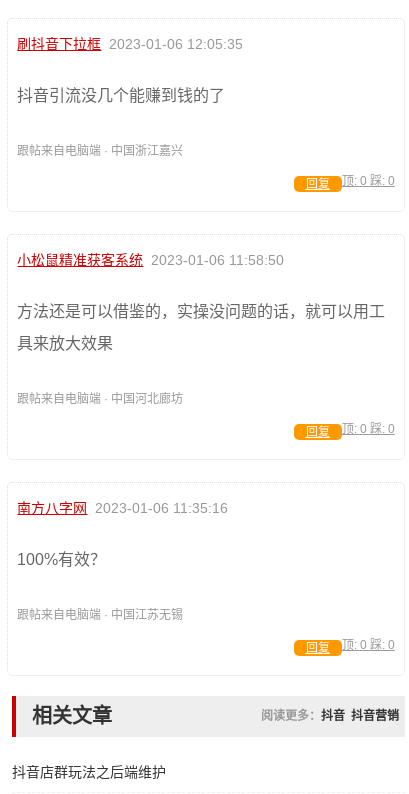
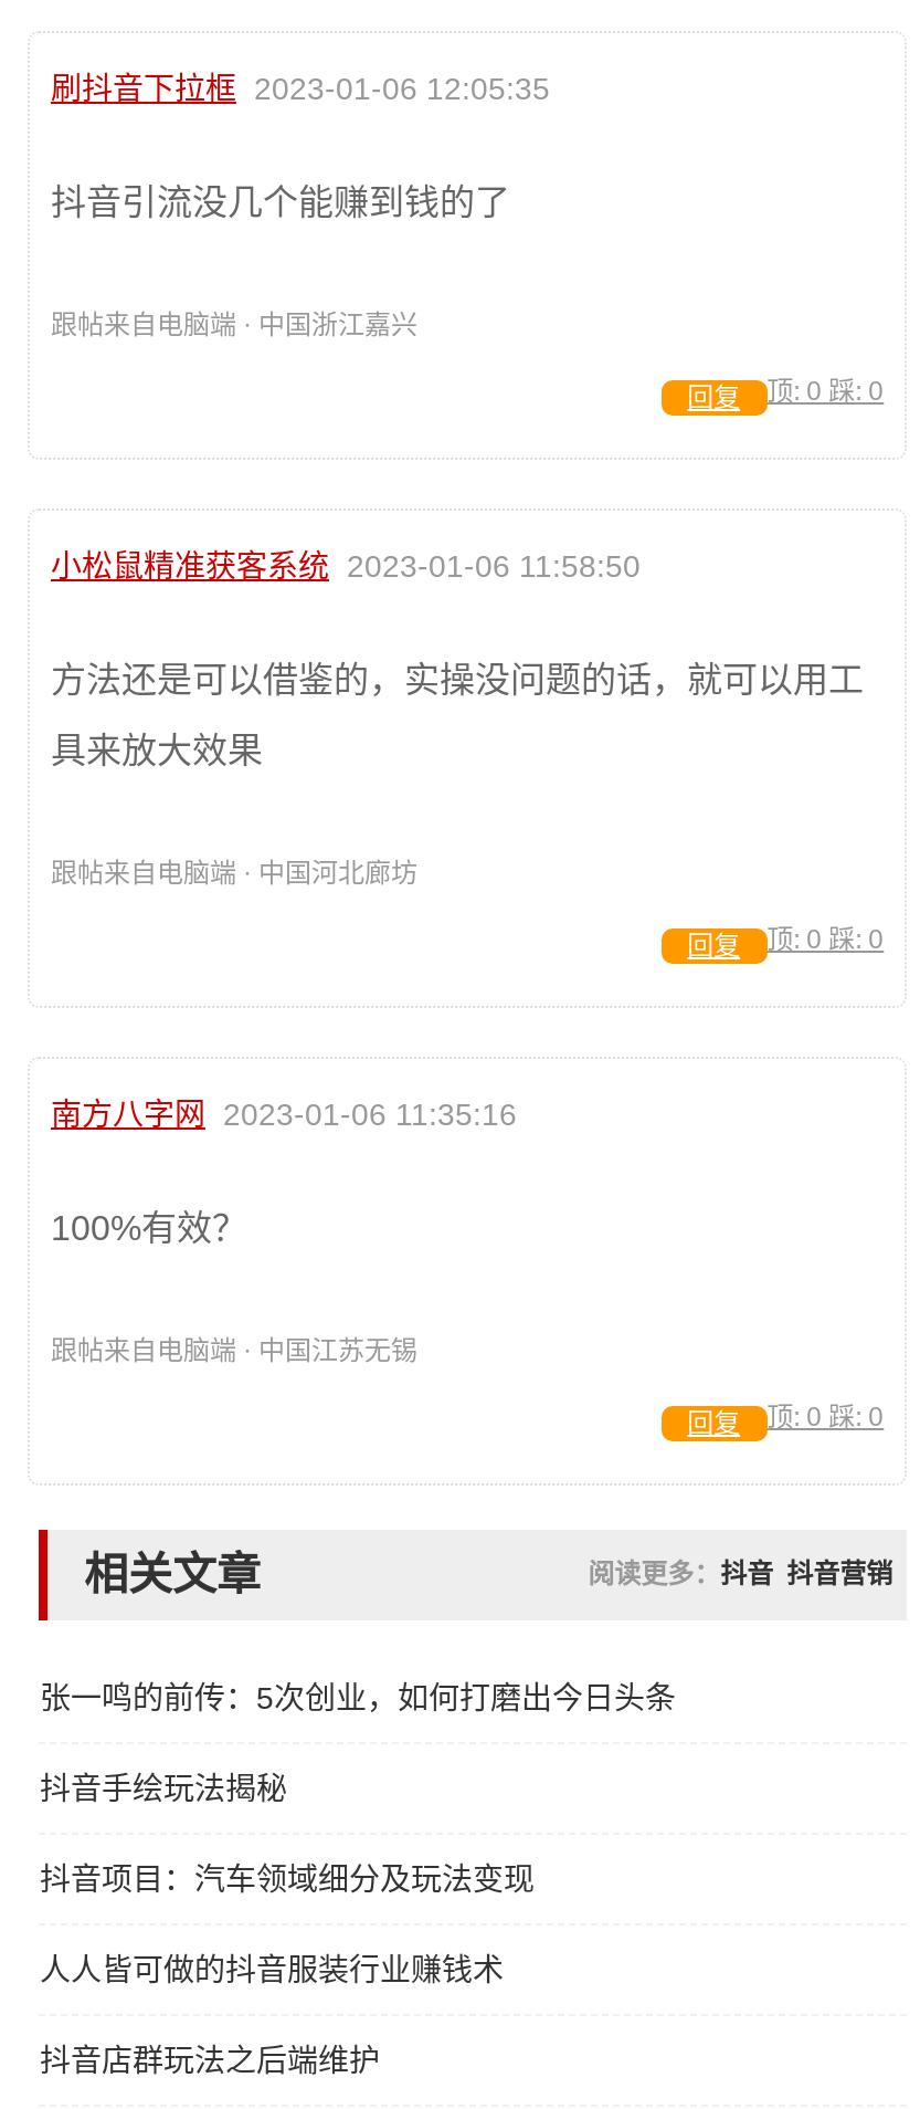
none -> [40,1680,676,1987] 张一鸣的前传：5次创业，如何打磨出今日头条 | 抖音手绘玩法揭秘 | 抖音项目：汽车领域细分及玩法变现 | 人人皆可做的抖音服装行业赚钱术

